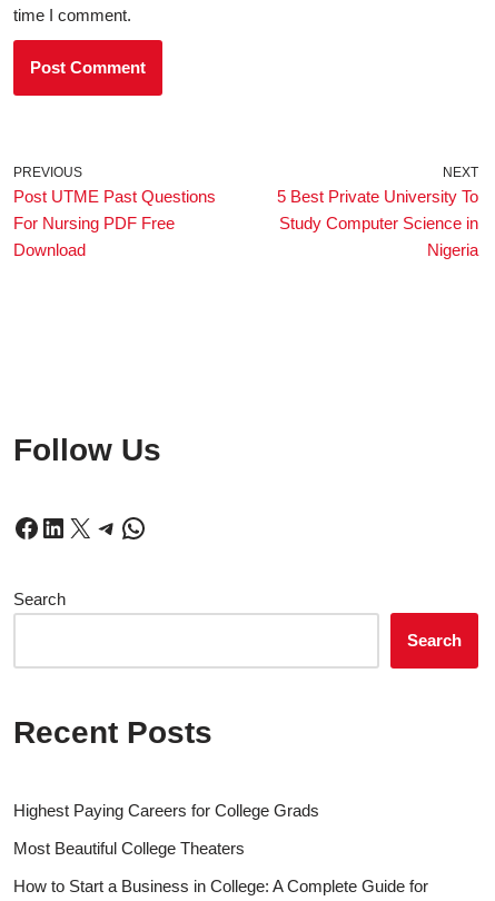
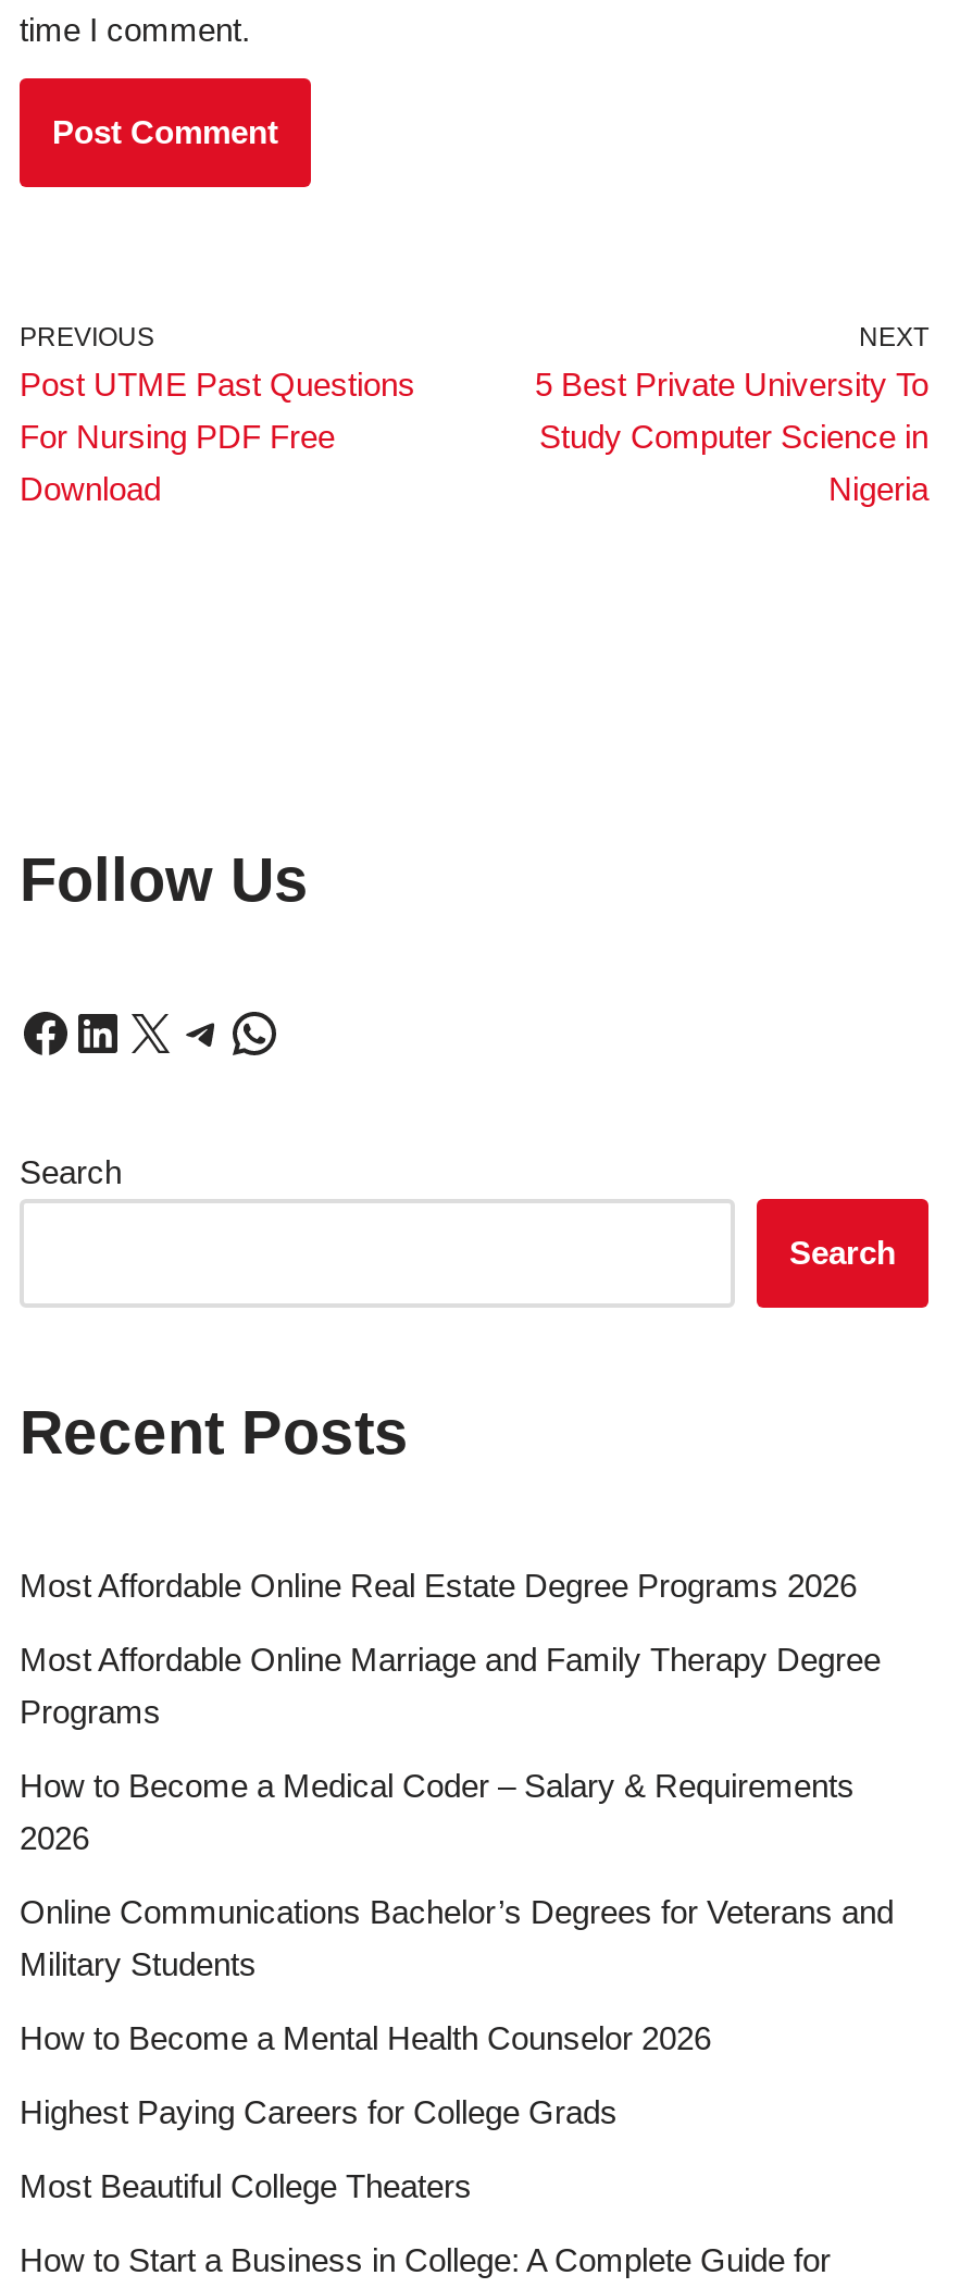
none -> [20,1566,894,2056] Most Affordable Online Real Estate Degree Programs 2026 | Most Affordable Online Marriage and Family Therapy Degree | Programs | How to Become a Medical Coder – Salary & Requirements | 2026 | Online Communications Bachelor’s Degrees for Veterans and | Military Students | How to Become a Mental Health Counselor 2026

